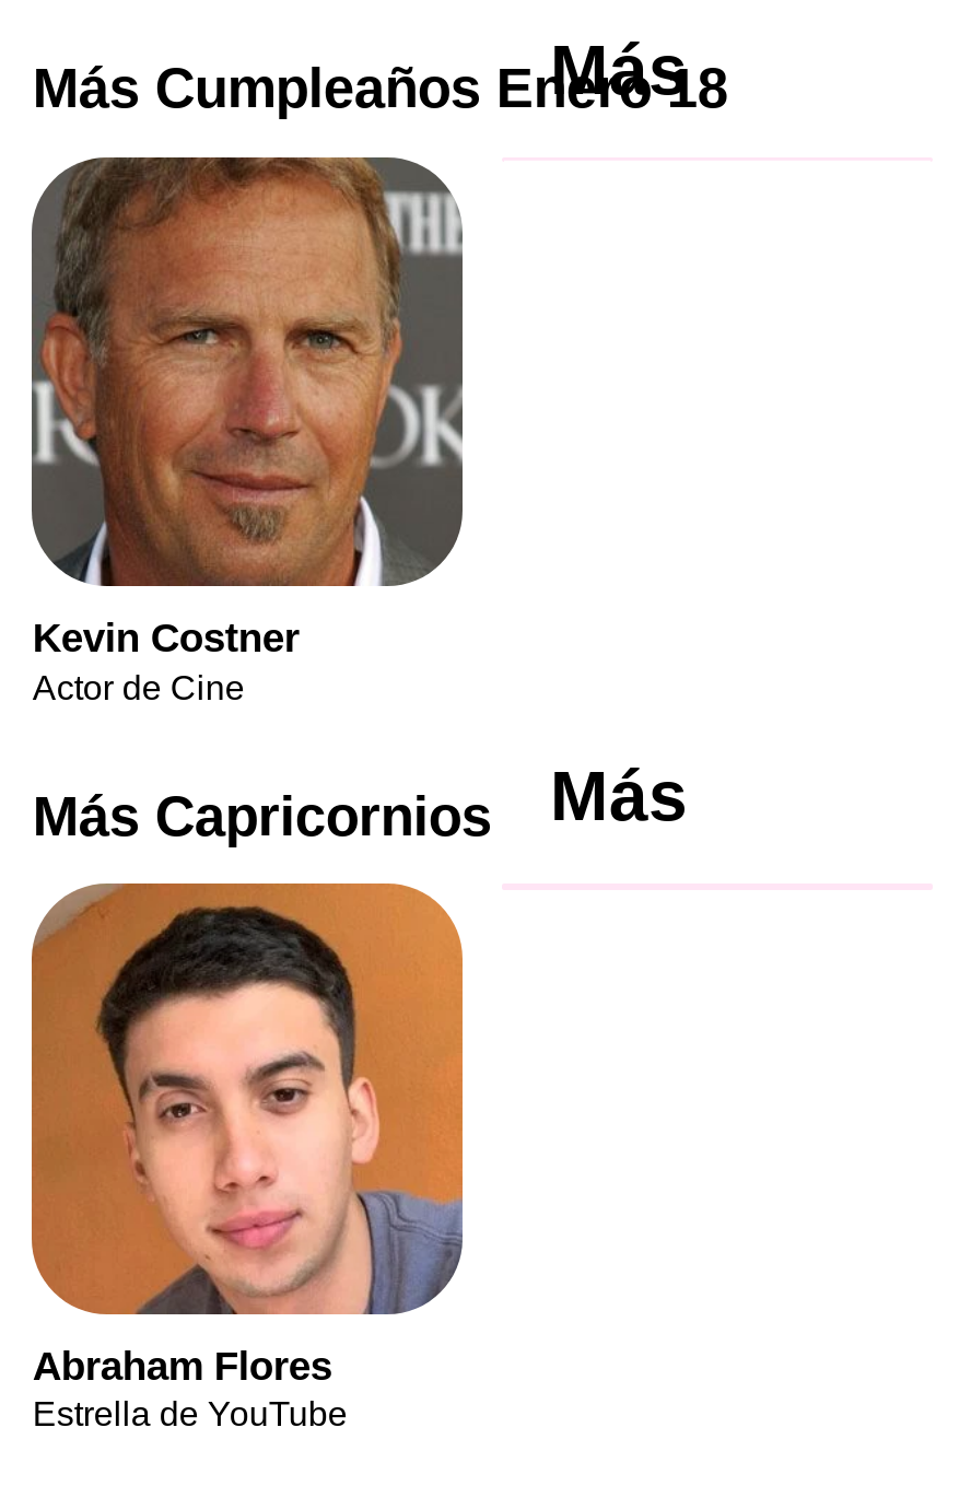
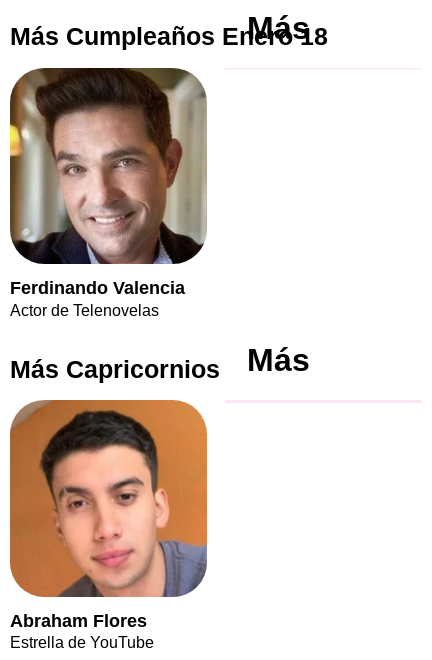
[30,155,463,705] [image] | Kevin Costner | Actor de Cine -> [9,68,207,318] [image] | Ferdinando Valencia | Actor de Telenovelas

